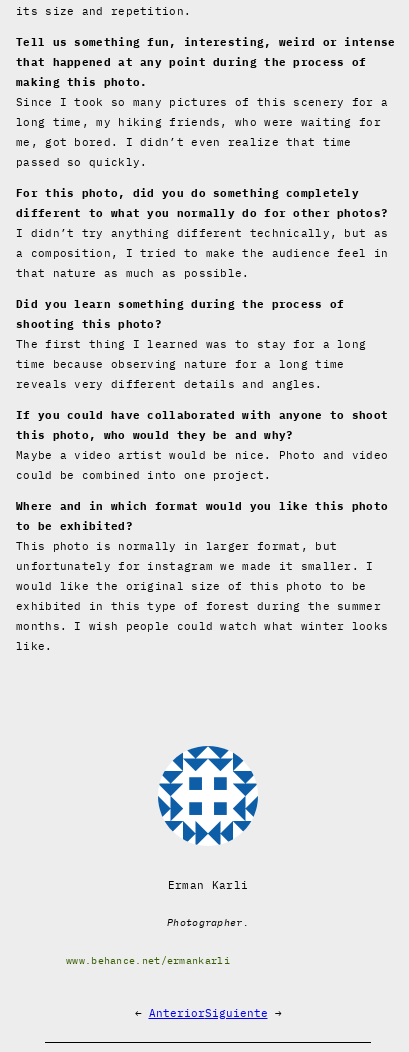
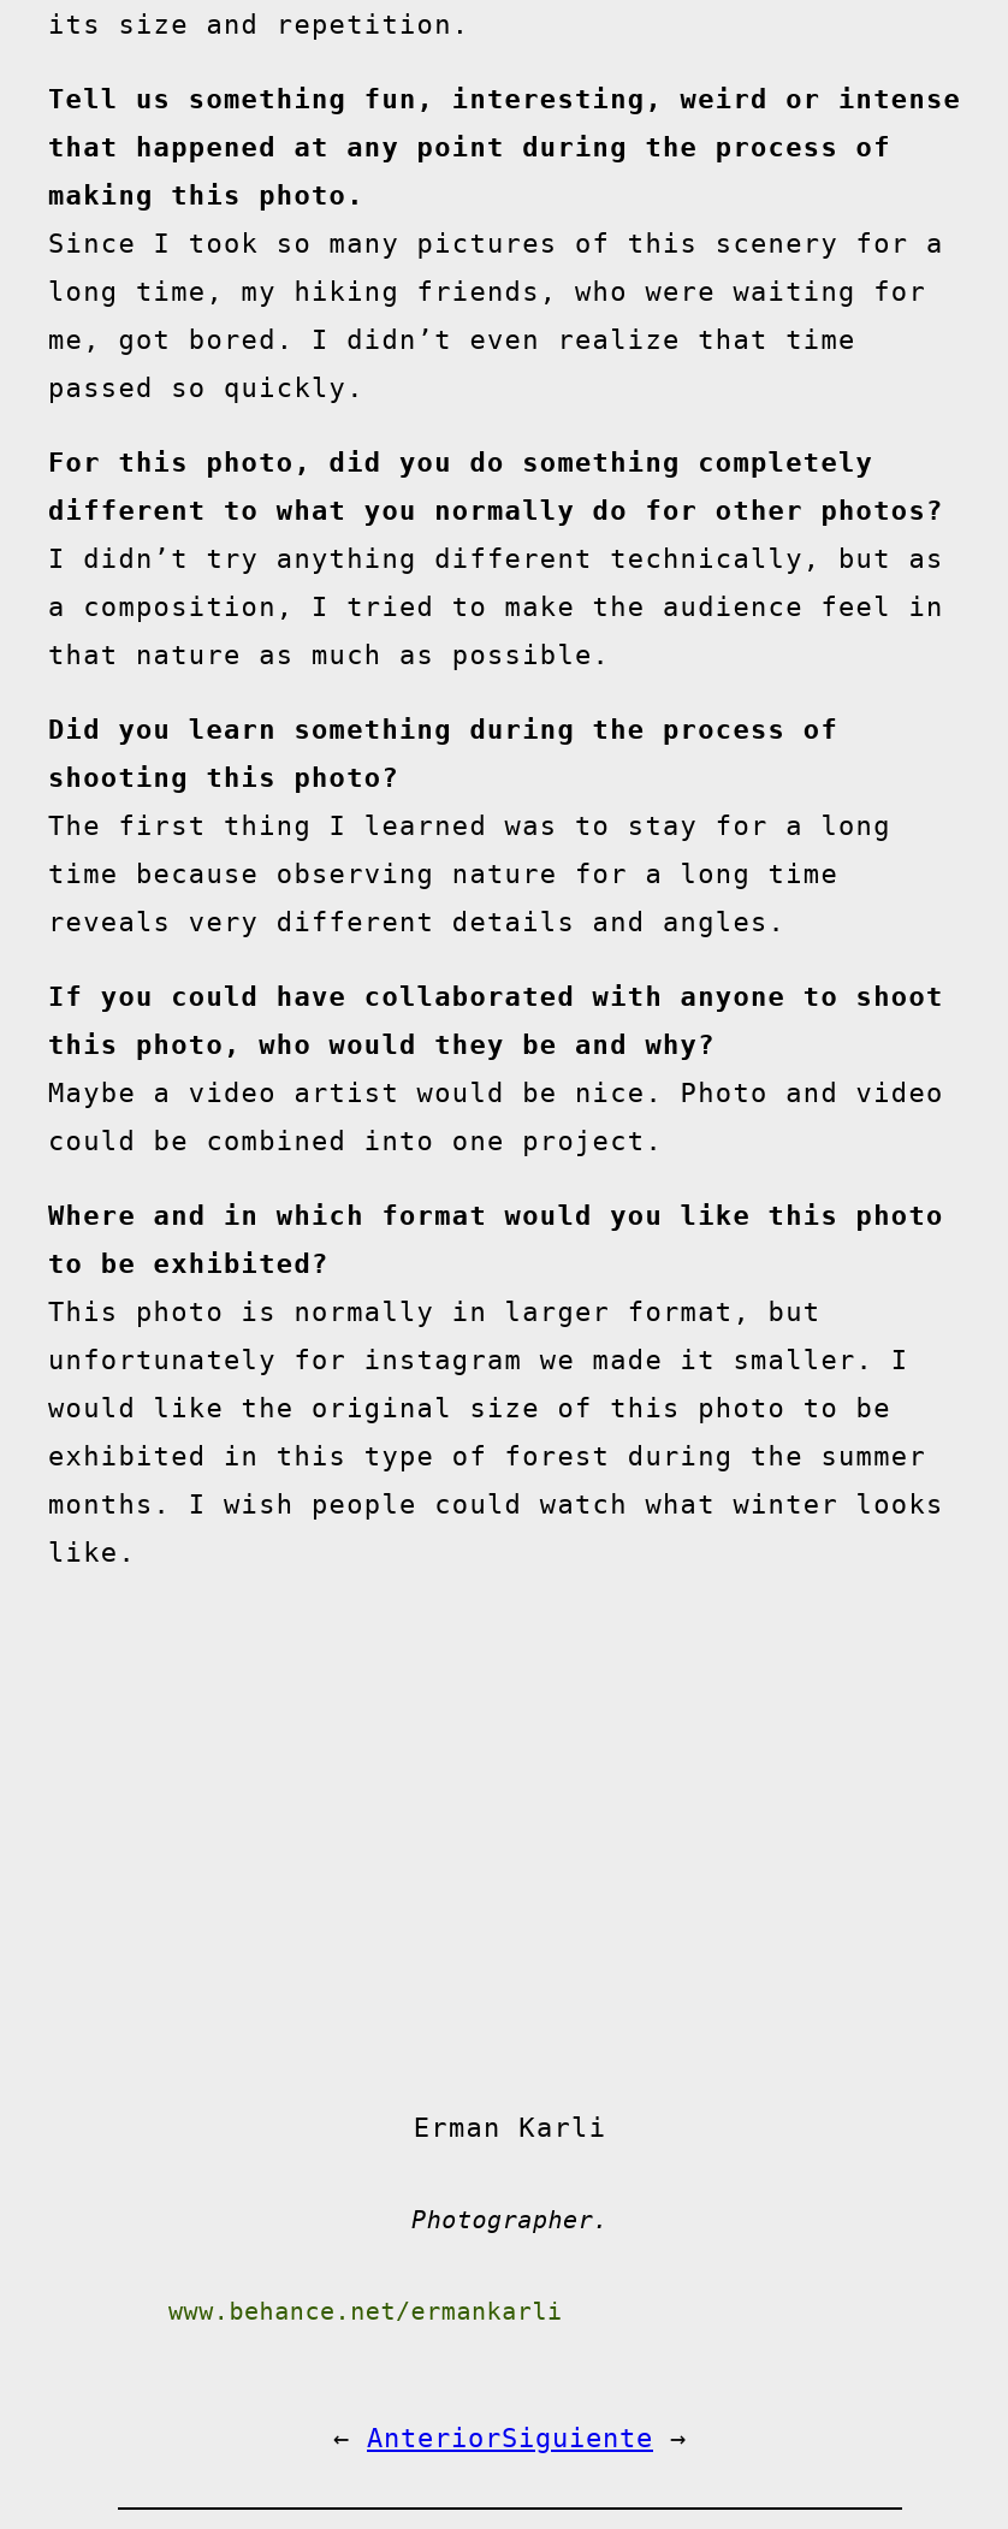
[157,745,259,846] [image] -> none

